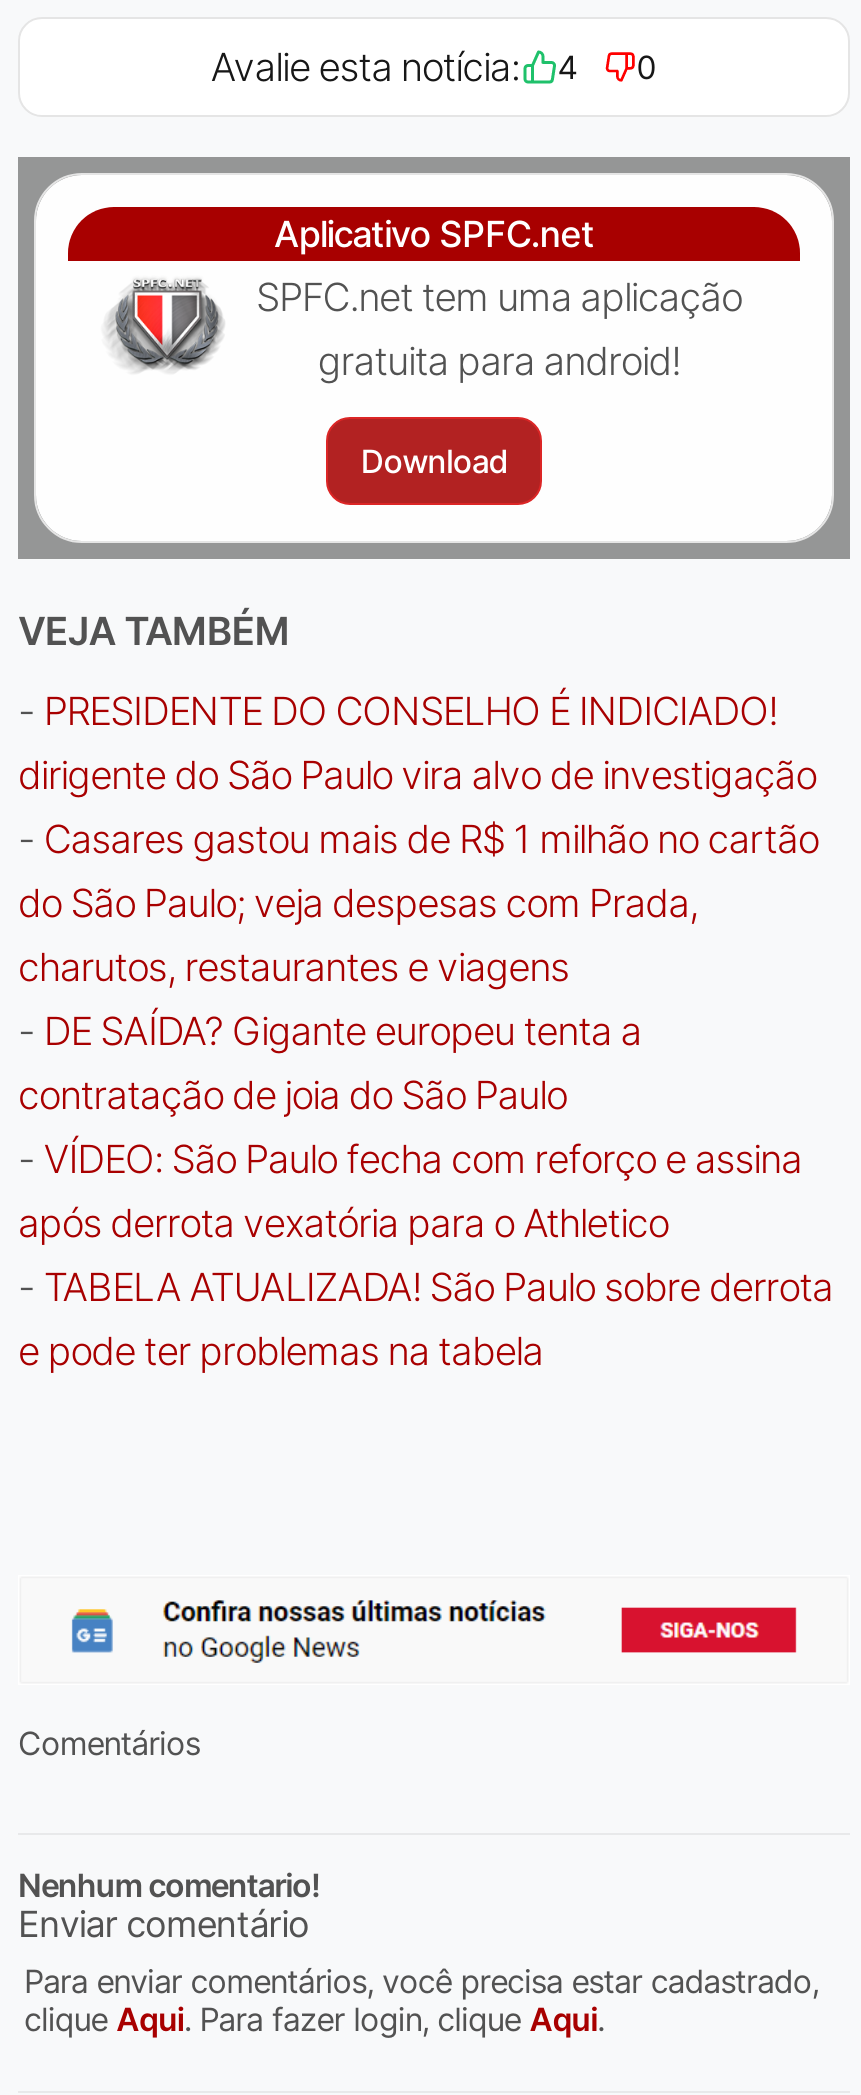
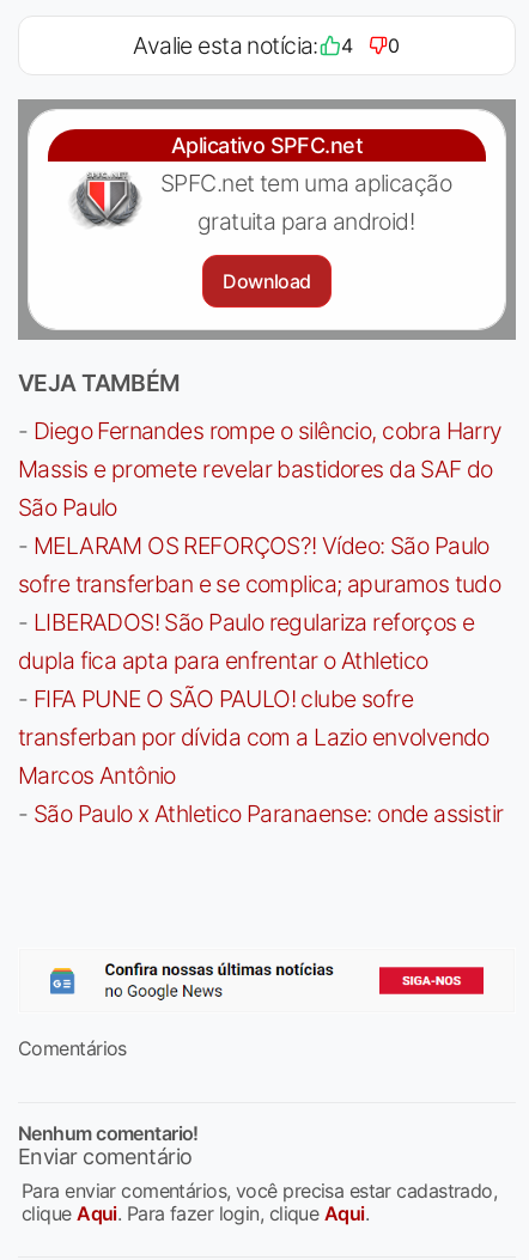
[18,686,833,1374] - PRESIDENTE DO CONSELHO É INDICIADO! | dirigente do São Paulo vira alvo de investigação | - Casares gastou mais de R$ 1 milhão no cartão | do São Paulo; veja despesas com Prada, | charutos, restaurantes e viagens | - DE SAÍDA? Gigante europeu tenta a | contratação de joia do São Paulo | - VÍDEO: São Paulo fecha com reforço e assina | após derrota vexatória para o Athletico | - TABELA ATUALIZADA! São Paulo sobre derrota | e pode ter problemas na tabela -> [18,416,503,828] - Diego Fernandes rompe o silêncio, cobra Harry | Massis e promete revelar bastidores da SAF do | São Paulo | - MELARAM OS REFORÇOS?! Vídeo: São Paulo | sofre transferban e se complica; apuramos tudo | - LIBERADOS! São Paulo regulariza reforços e | dupla fica apta para enfrentar o Athletico | - FIFA PUNE O SÃO PAULO! clube sofre | transferban por dívida com a Lazio envolvendo | Marcos Antônio | - São Paulo x Athletico Paranaense: onde assistir

